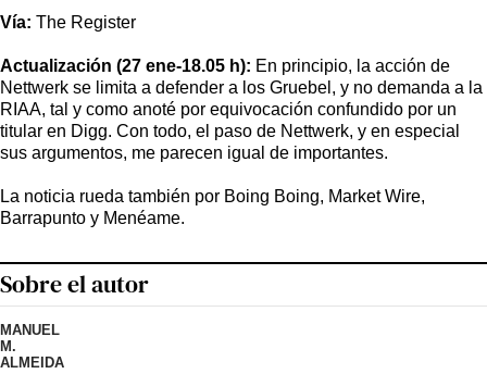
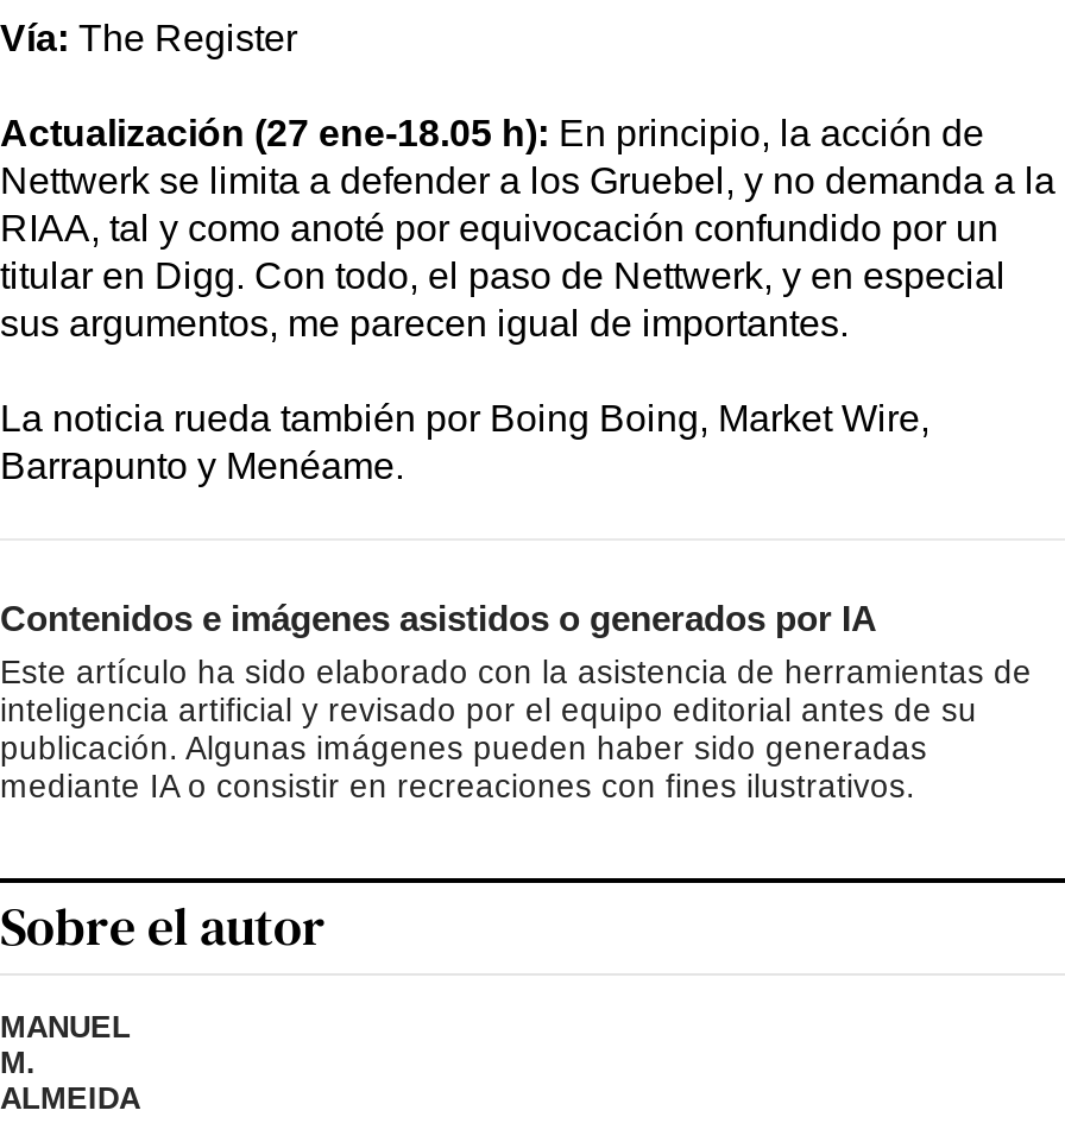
none -> [0,598,1032,805] Contenidos e imágenes asistidos o generados por IA | Este artículo ha sido elaborado con la asistencia de herramientas de | inteligencia artificial y revisado por el equipo editorial antes de su | publicación. Algunas imágenes pueden haber sido generadas | mediante IA o consistir en recreaciones con fines ilustrativos.

